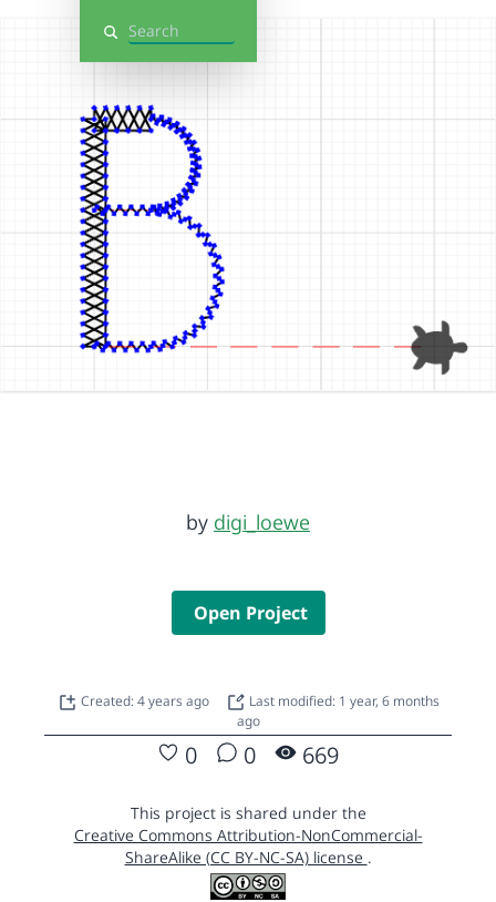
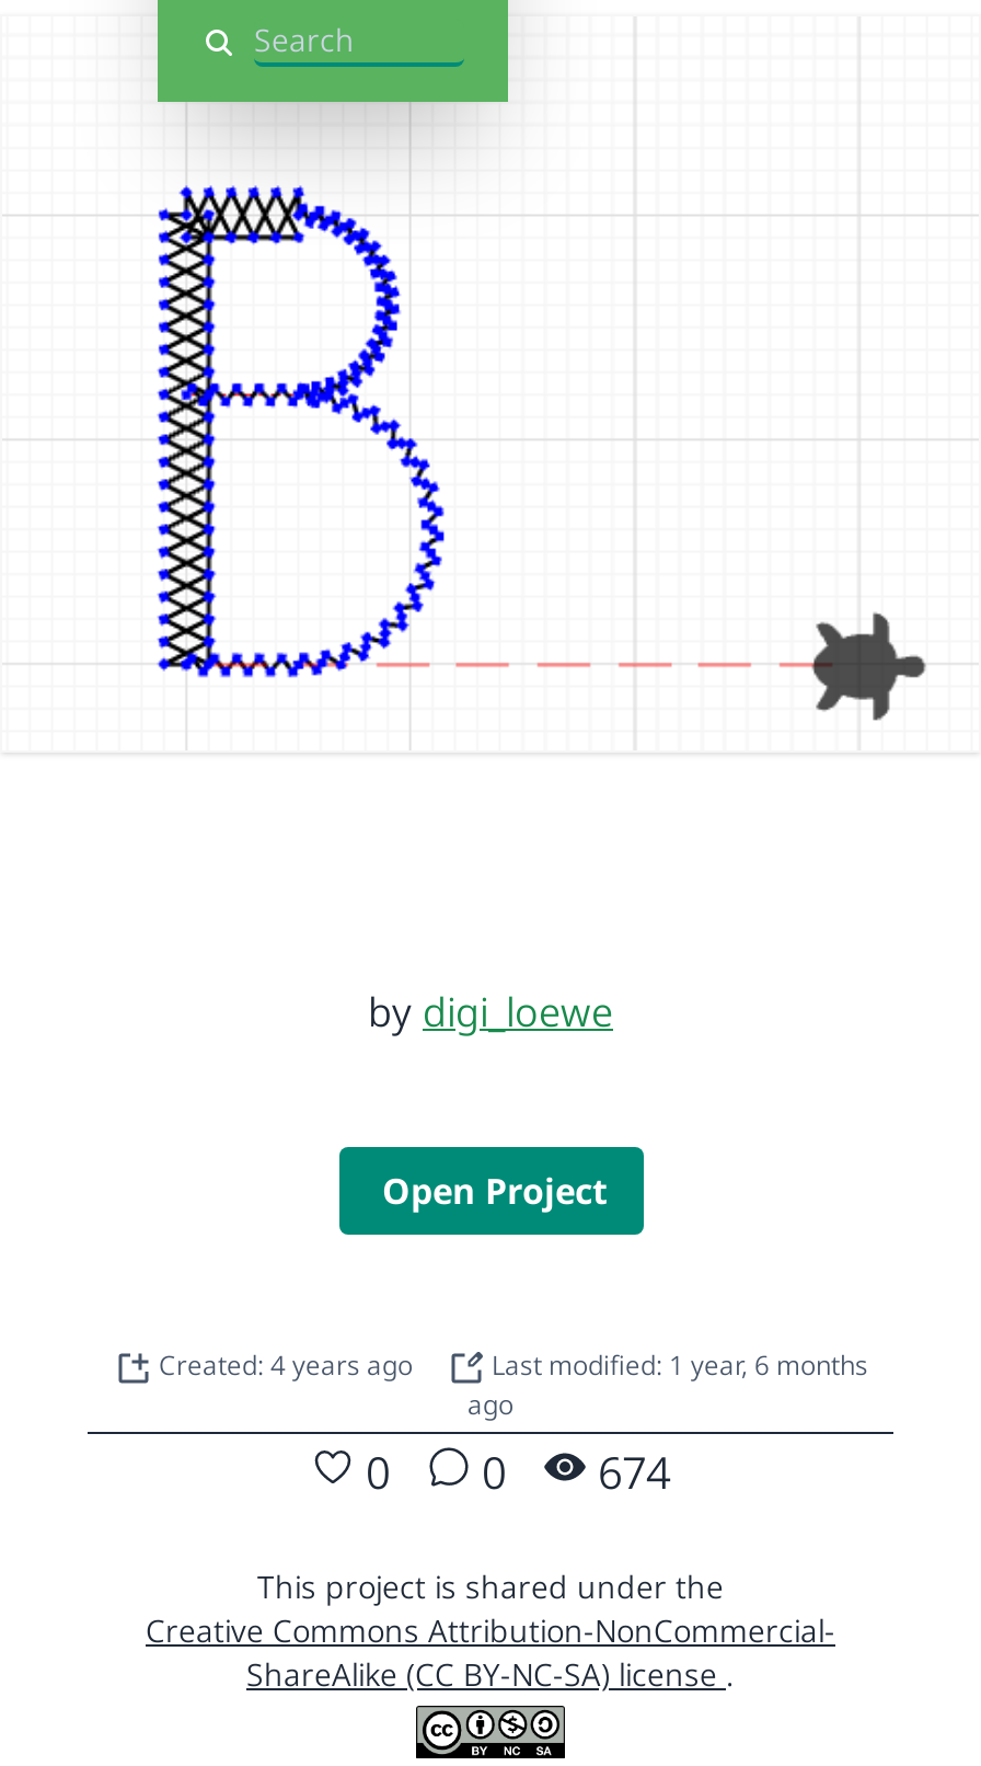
[179,740,339,770] 0 0 669 -> [355,1442,670,1501] 0 0 674

